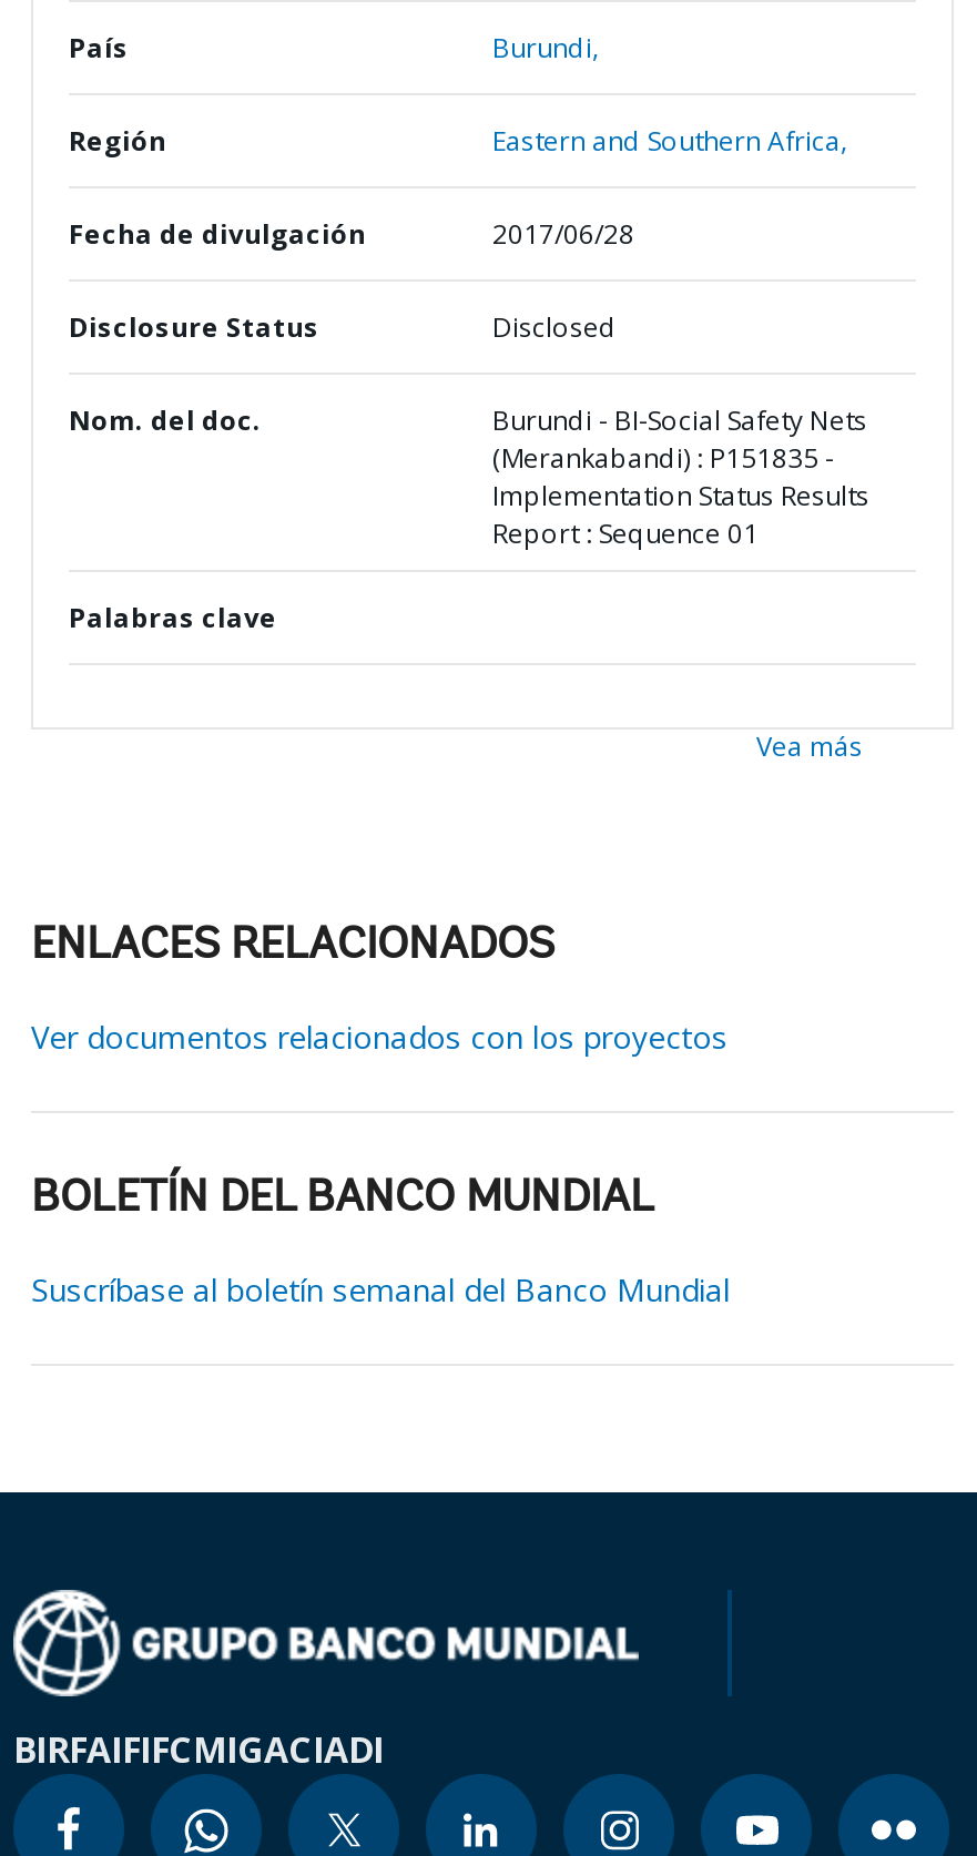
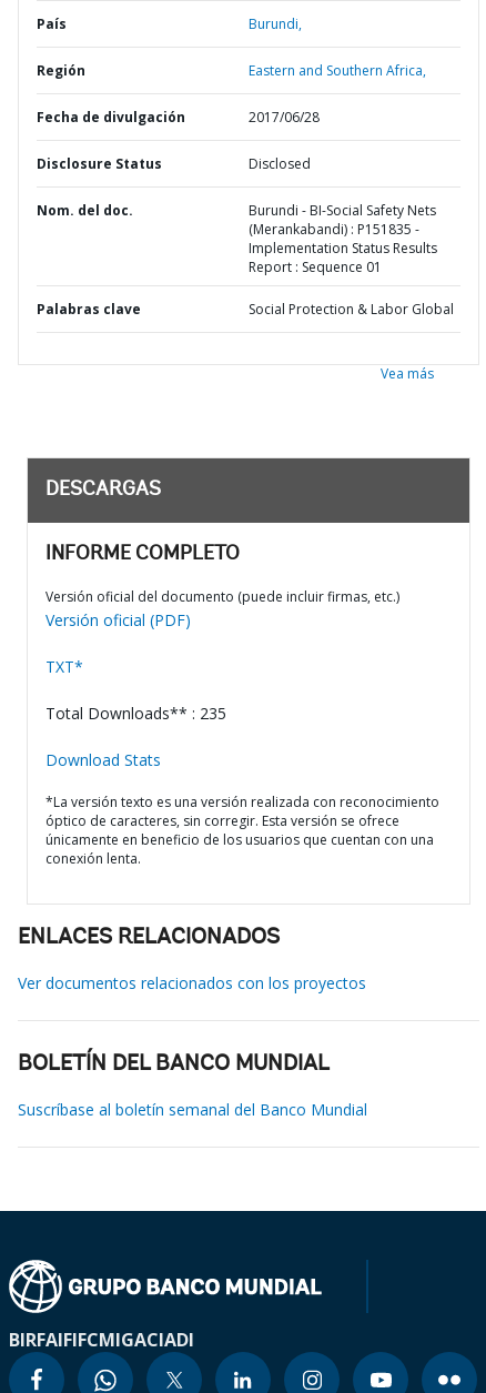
none -> [249,300,454,319] Social Protection & Labor Global
none -> [45,481,439,868] DESCARGAS | INFORME COMPLETO | Versión oficial del documento (puede incluir firmas, etc.) | Versión oficial (PDF) | TXT* | Total Downloads** : 235 | Download Stats | *La versión texto es una versión realizada con reconocimiento | óptico de caracteres, sin corregir. Esta versión se ofrece | únicamente en beneficio de los usuarios que cuentan con una | conexión lenta.

